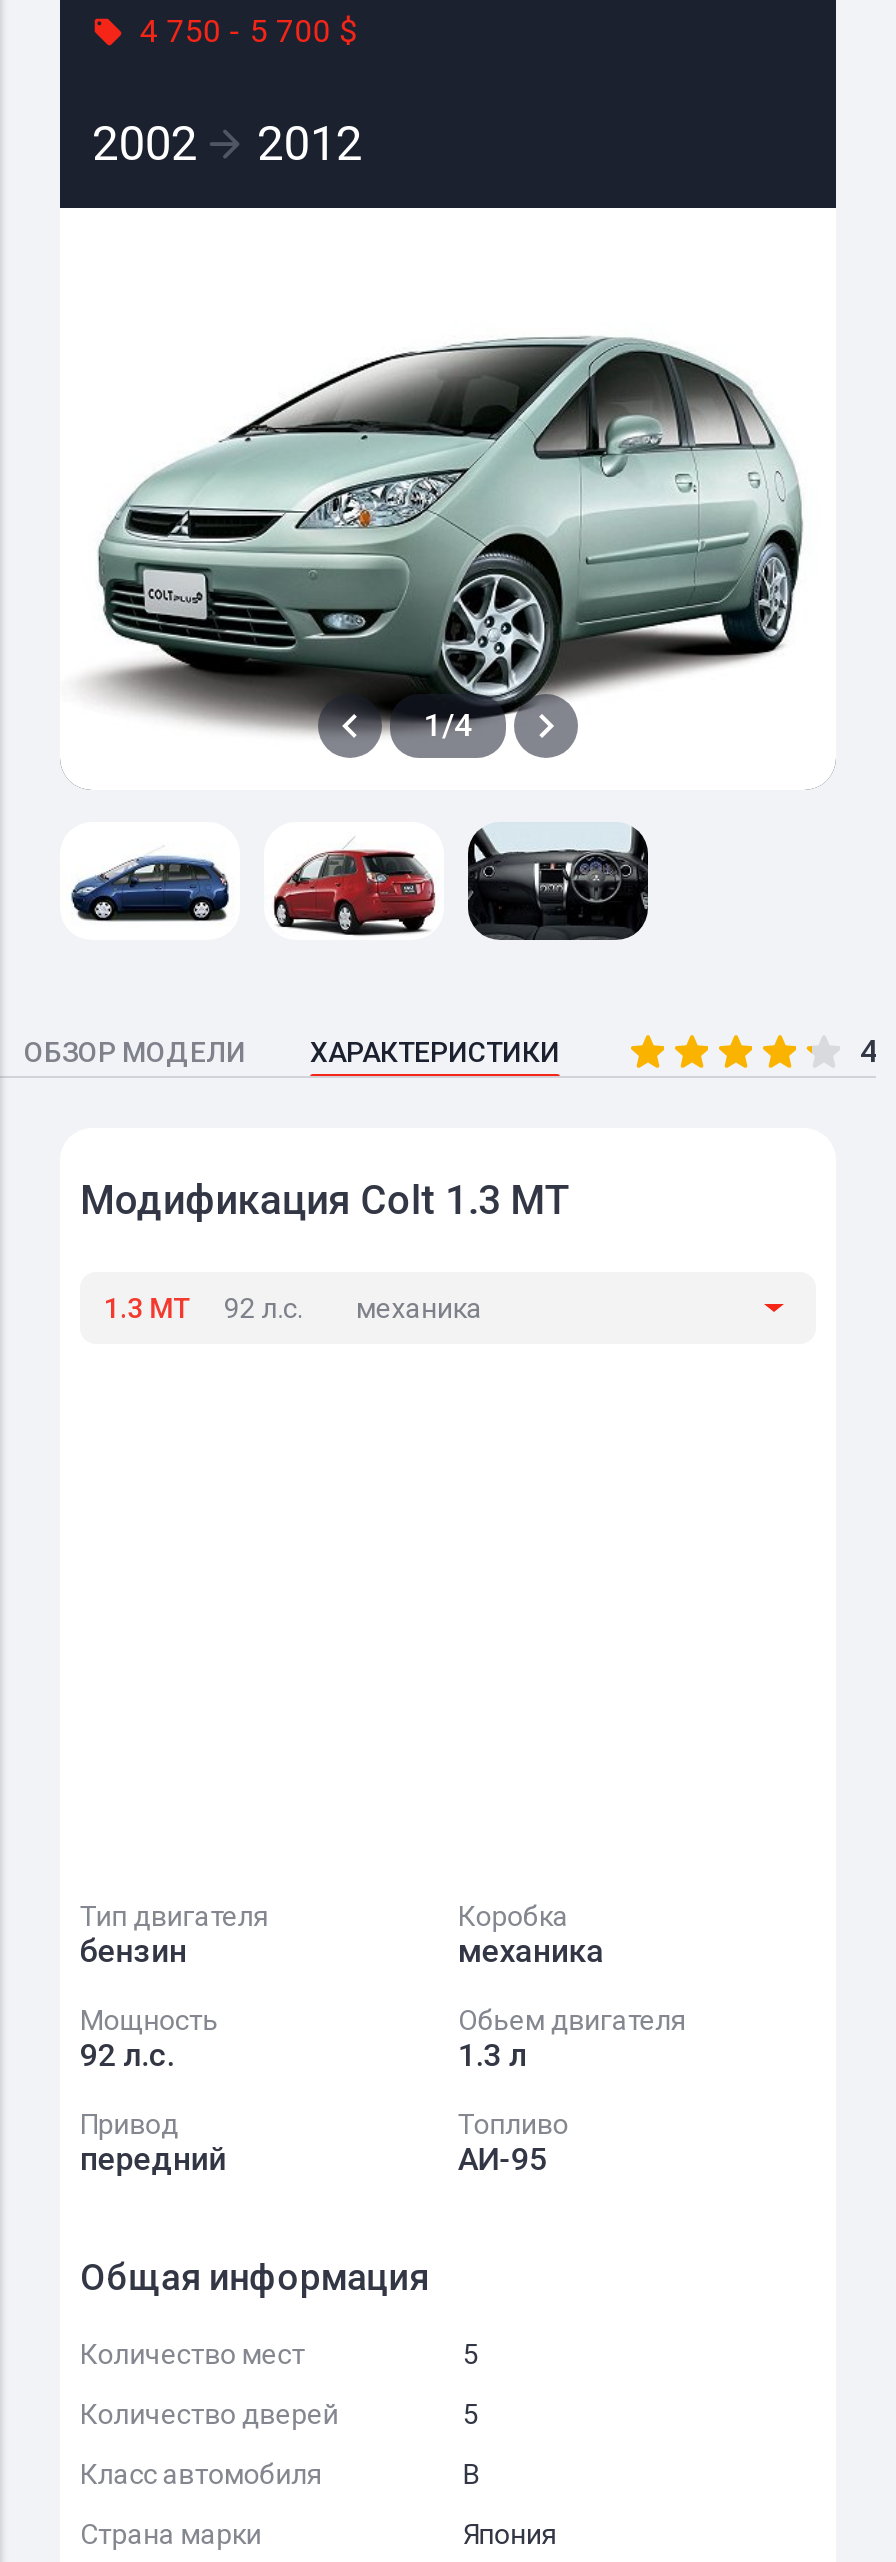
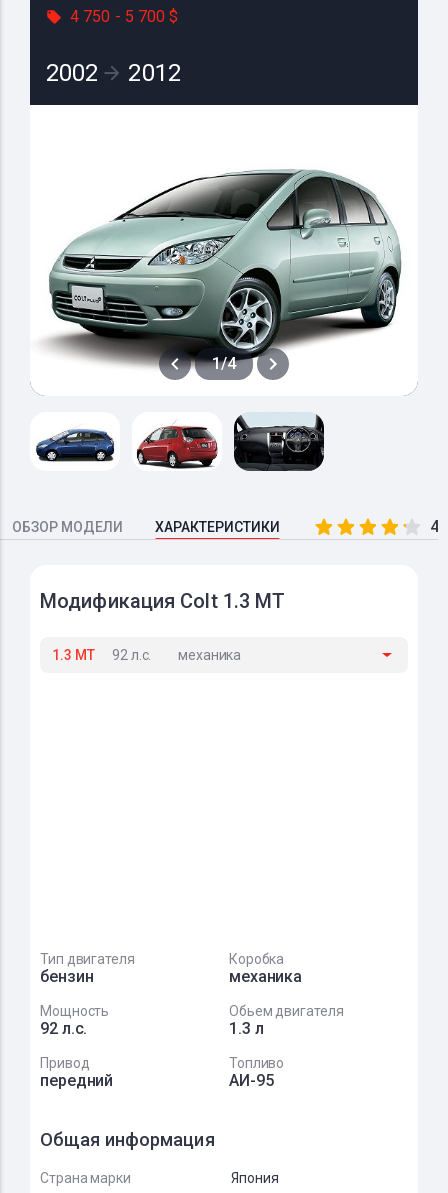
[80,2338,481,2490] Количество мест | 5 | Количество дверей | 5 | Класс автомобиля | B -> none

